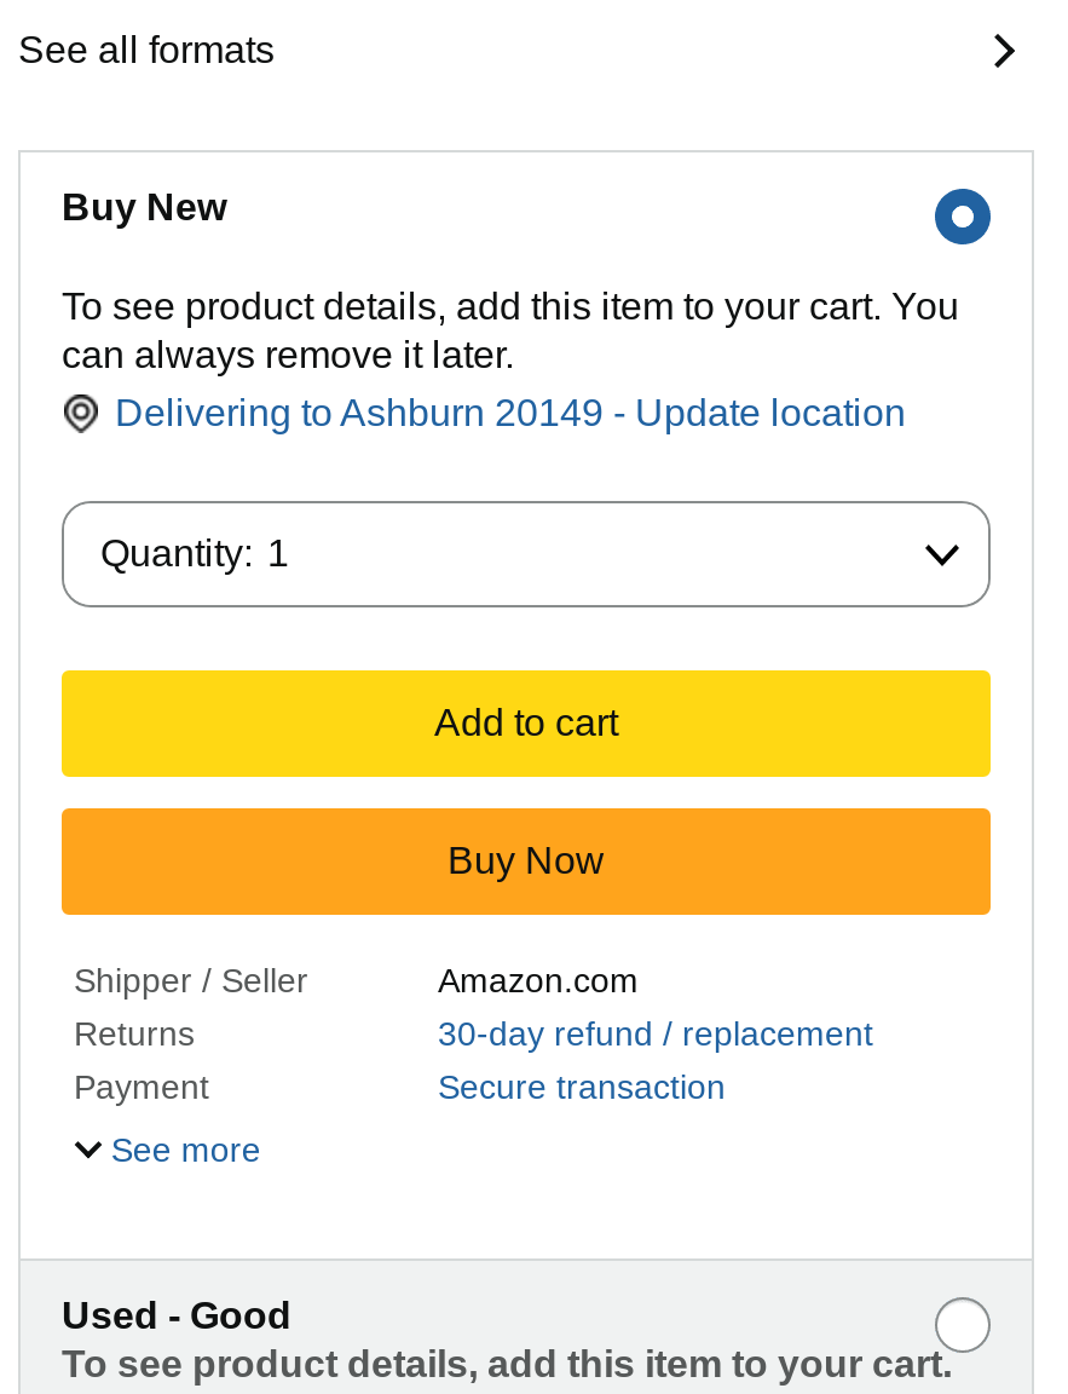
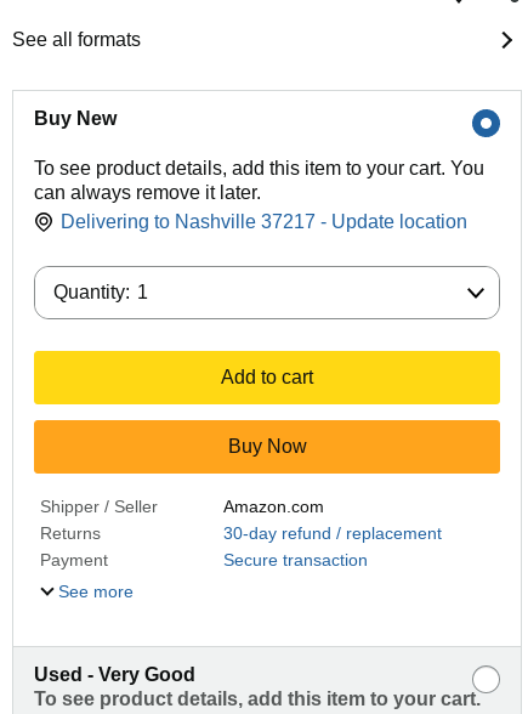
[115,392,906,433] Delivering to Ashburn 20149 - Update location -> [61,211,467,232] Delivering to Nashville 37217 - Update location
[62,1295,291,1336] Used - Good -> [34,664,195,685] Used - Very Good

